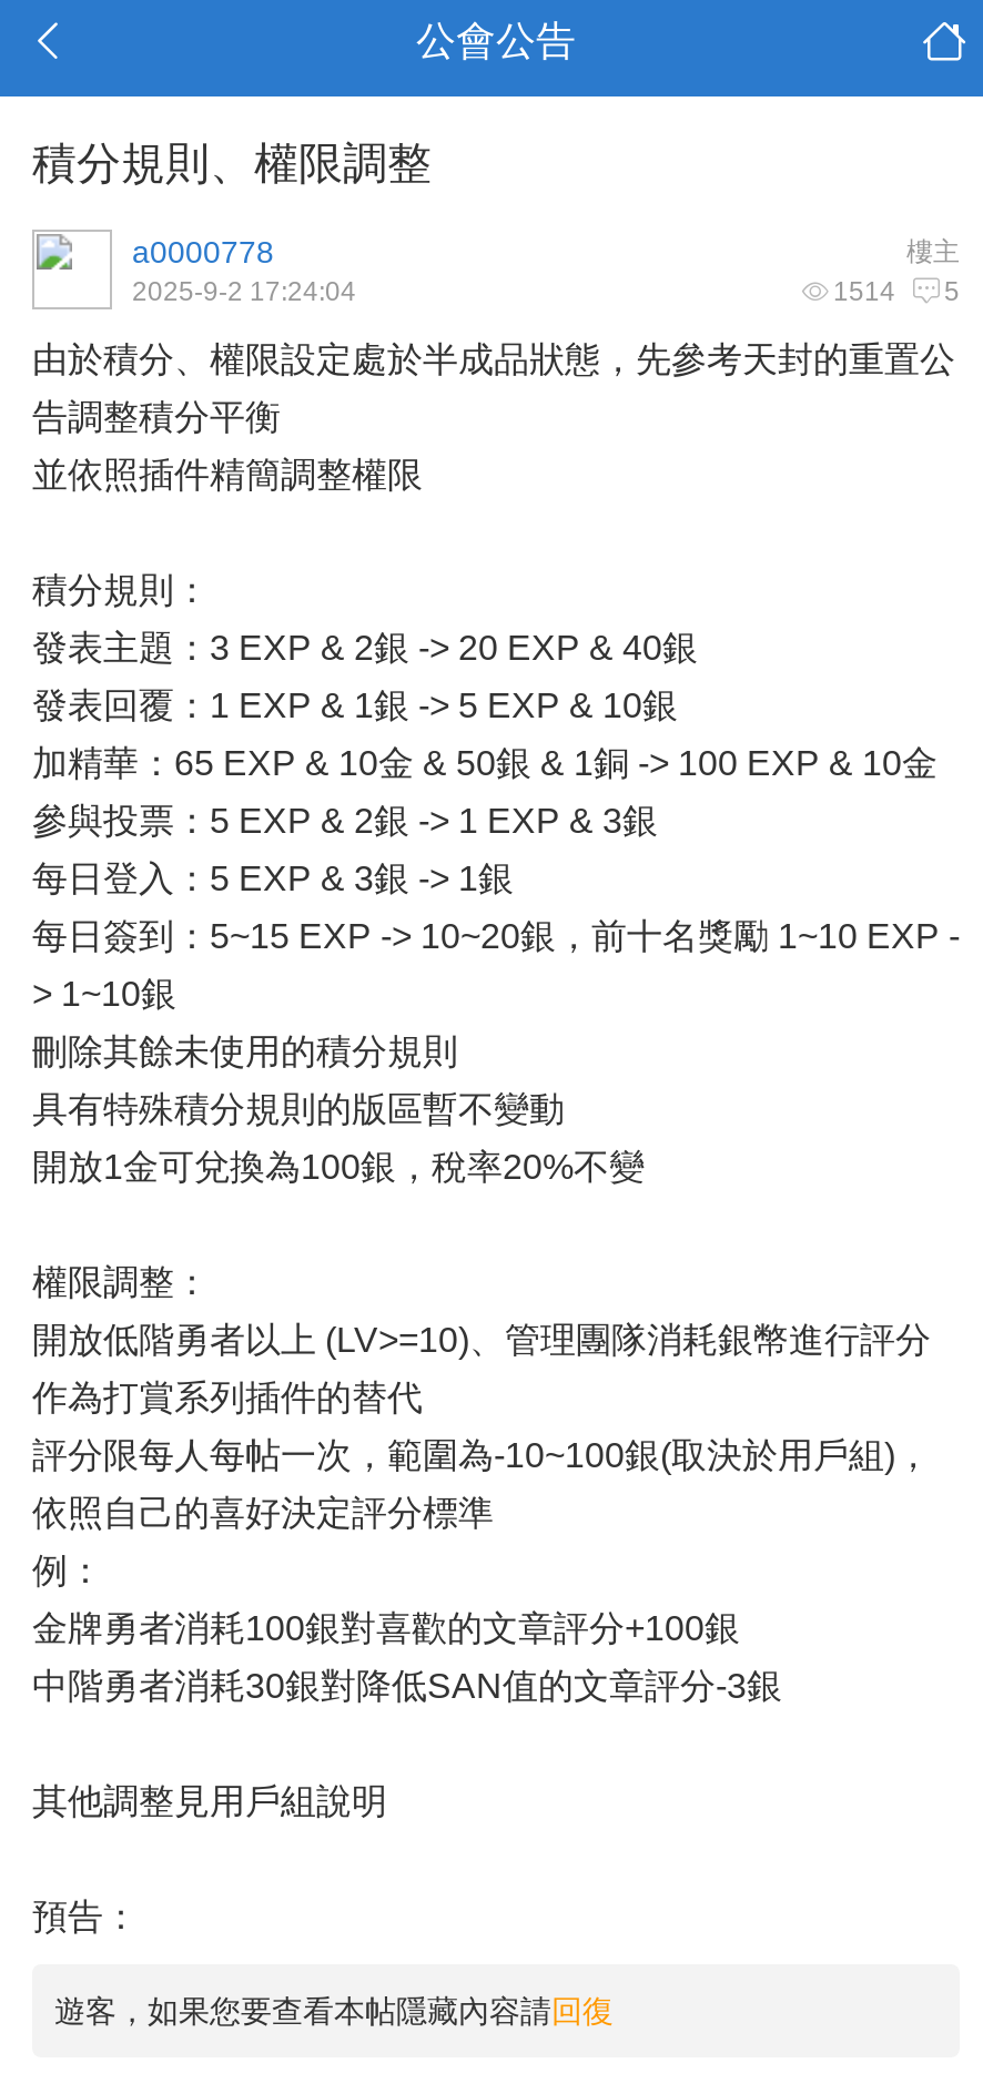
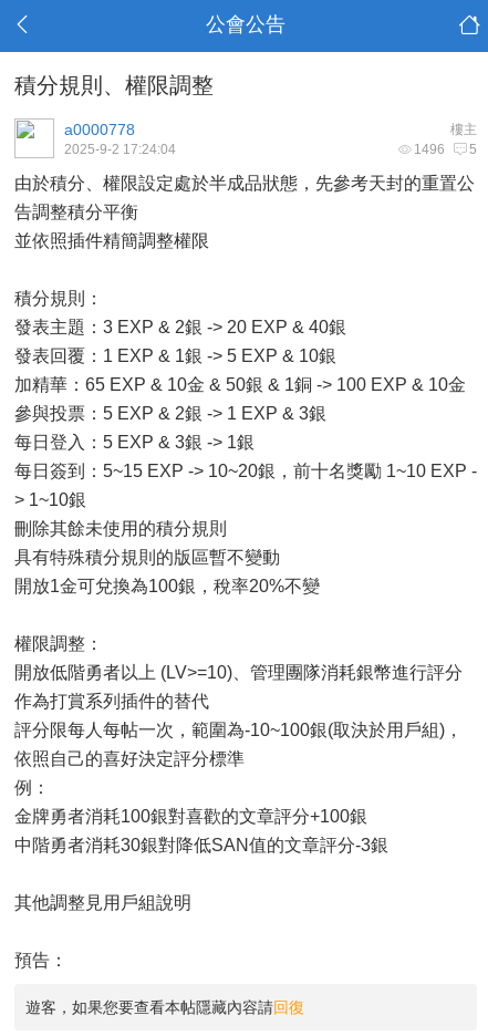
[833,276,960,307] 1514 5 -> [414,142,477,157] 1496 5

